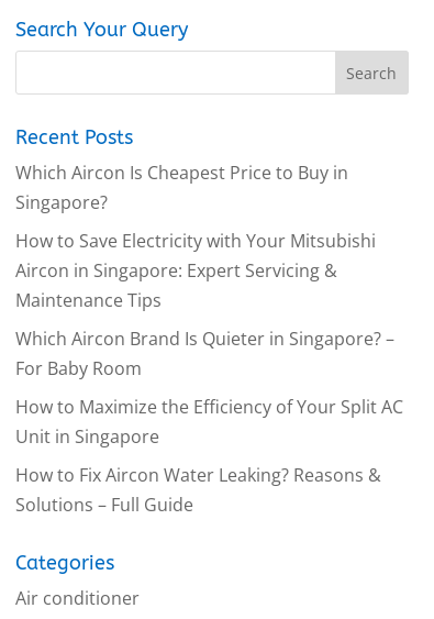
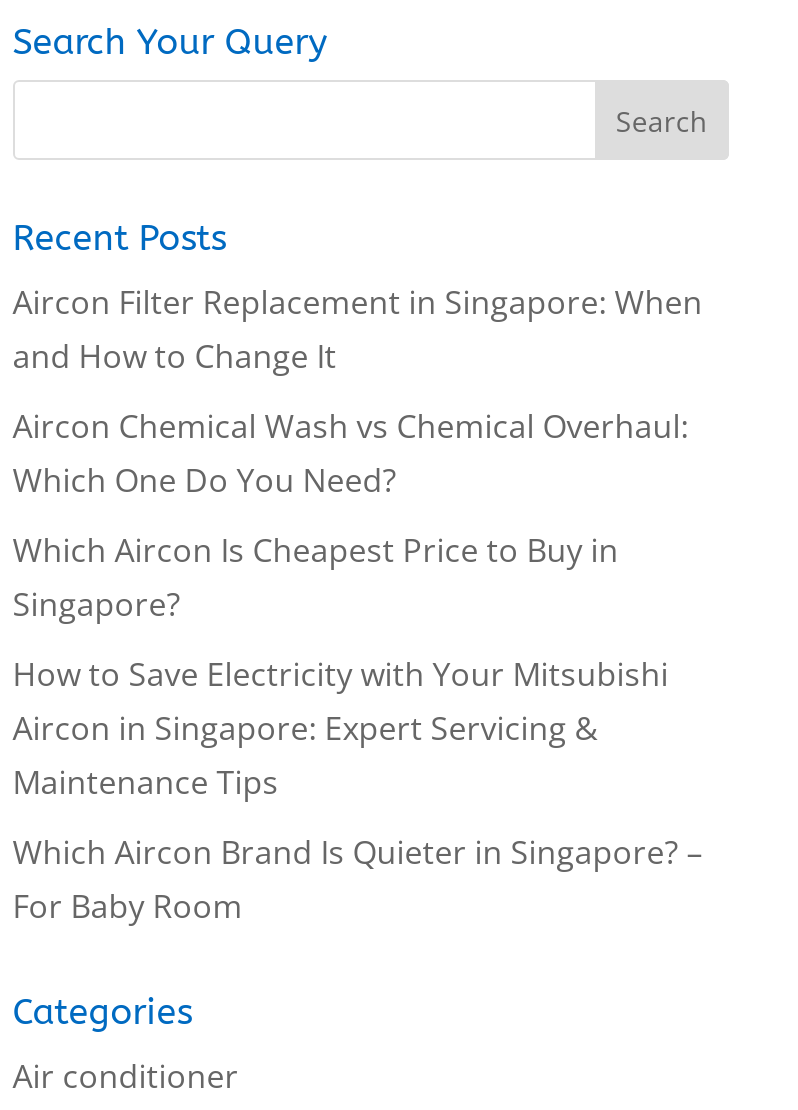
none -> [13,280,703,502] Aircon Filter Replacement in Singapore: When | and How to Change It | Aircon Chemical Wash vs Chemical Overhaul: | Which One Do You Need?
moved [15,161,394,380] -> [13,528,703,928]: Which Aircon Is Cheapest Price to Buy in | Singapore? | How to Save Electricity with Your Mitsubishi | Aircon in Singapore: Expert Servicing & | Maintenance Tips | Which Aircon Brand Is Quieter in Singapore? – | For Baby Room
[15,395,403,517] How to Maximize the Efficiency of Your Split AC | Unit in Singapore | How to Fix Aircon Water Leaking? Reasons & | Solutions – Full Guide -> none

